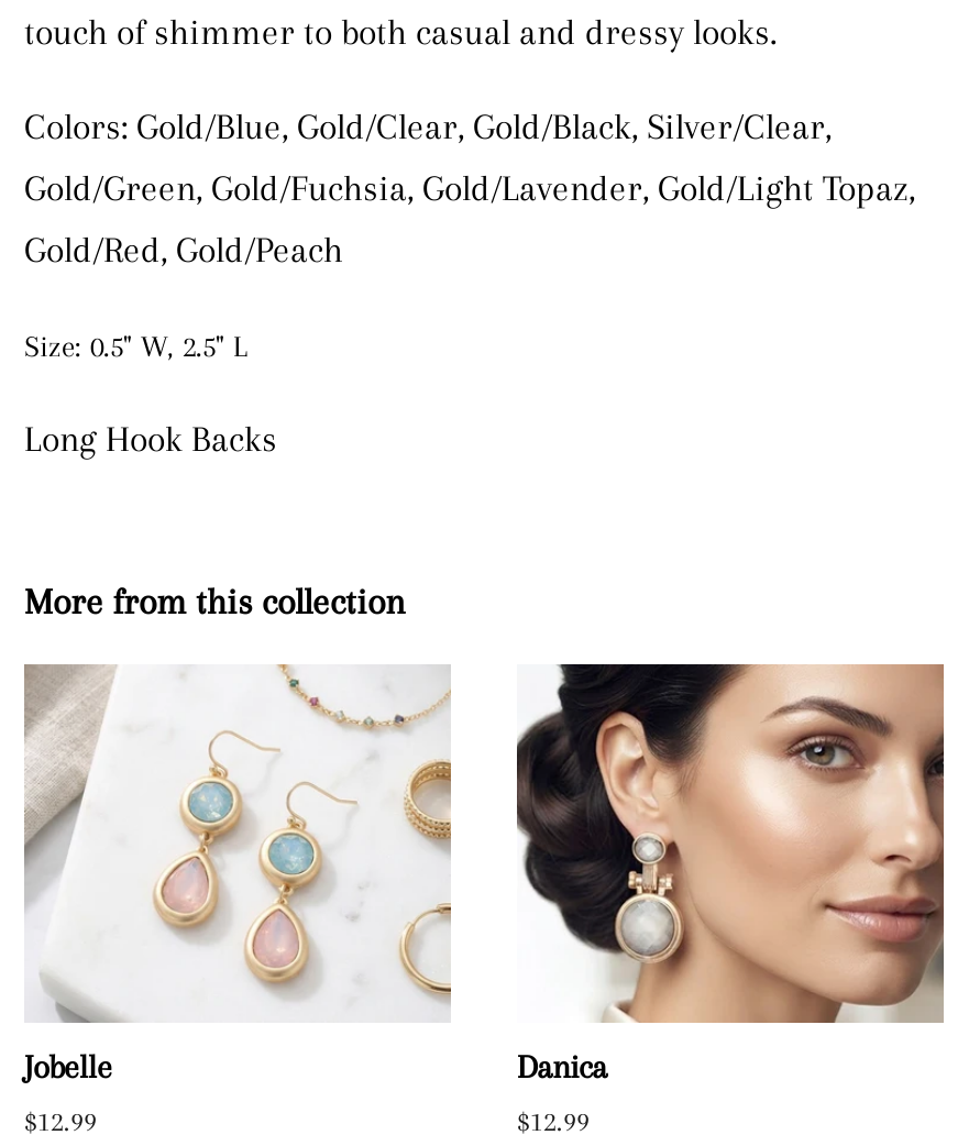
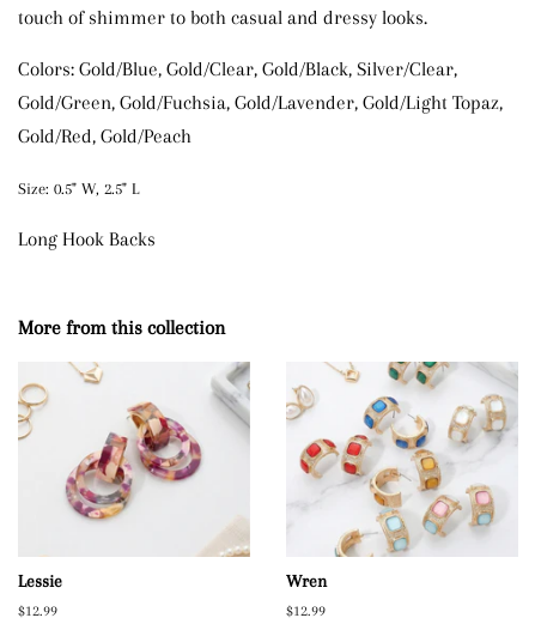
[24,662,453,1085] [image] | Jobelle -> [18,362,250,591] [image] | Lessie
[515,662,946,1085] [image] | Danica -> [286,361,518,591] [image] | Wren

